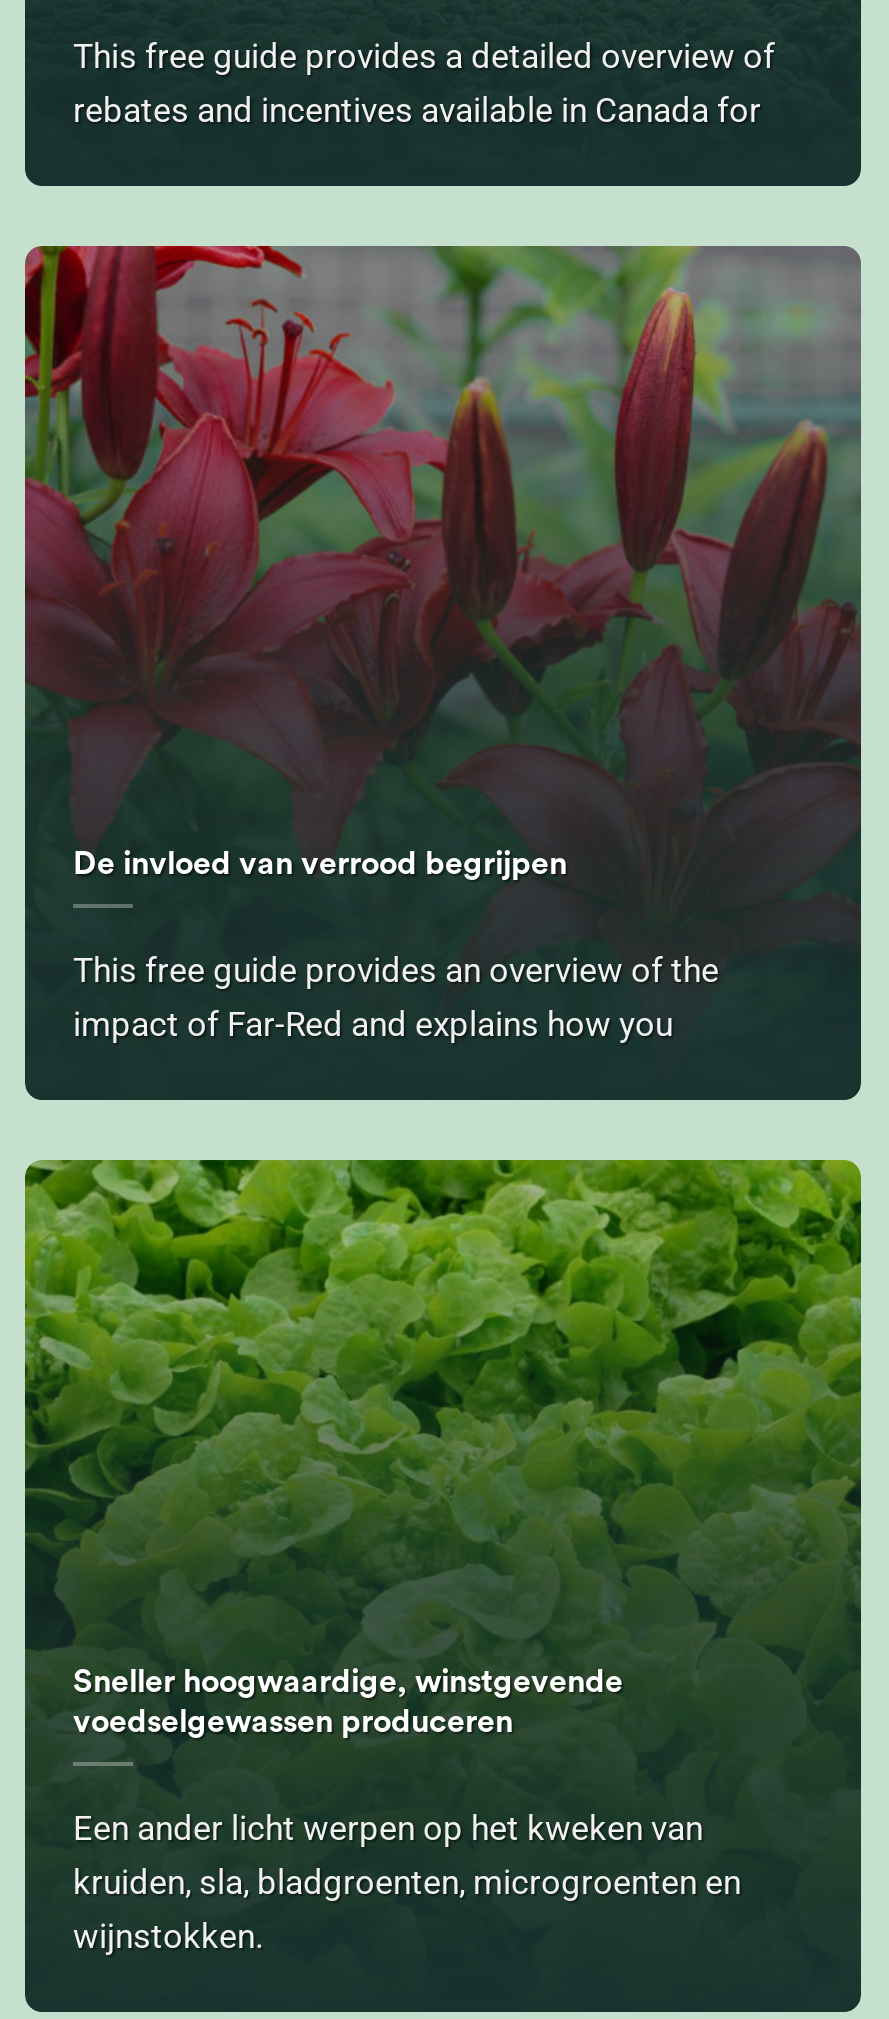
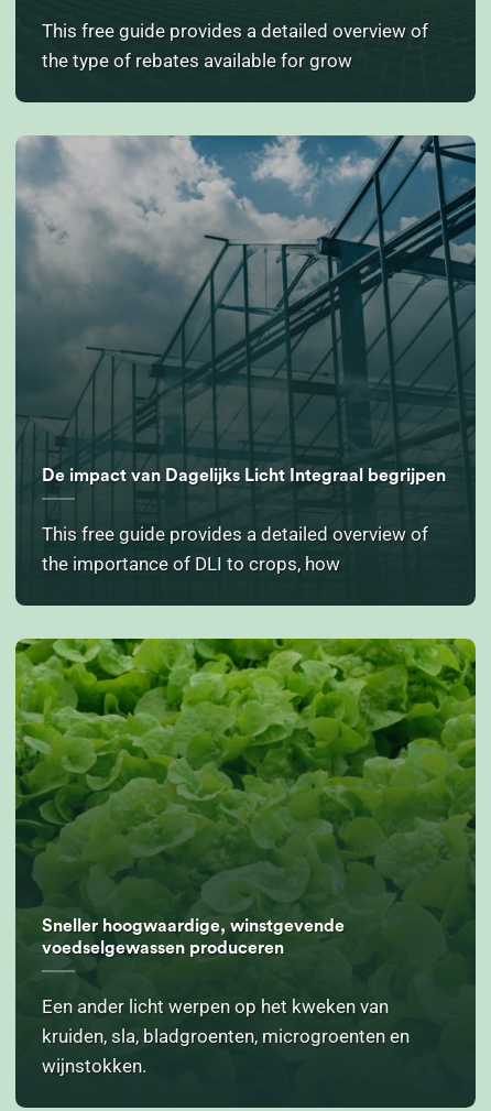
[73,91,761,131] rebates and incentives available in Canada for -> [42,50,352,72] the type of rebates available for grow
[23,244,861,880] [image] | De invloed van verrood begrijpen -> [15,134,476,485] [image] | De impact van Dagelijks Licht Integraal begrijpen
[73,949,719,1043] This free guide provides an overview of the | impact of Far-Red and explains how you -> [42,523,428,574] This free guide provides a detailed overview of | the importance of DLI to crops, how

